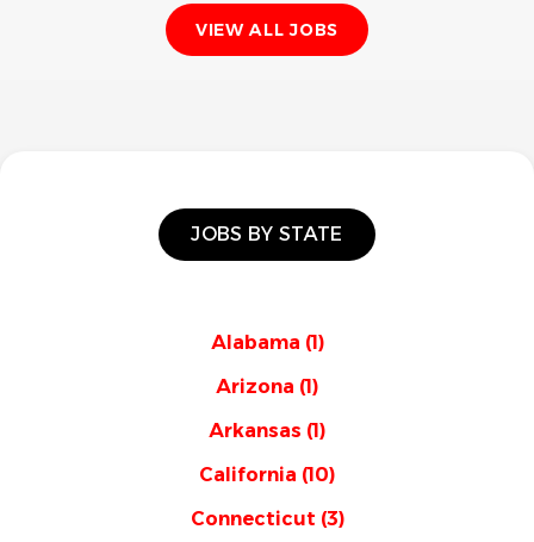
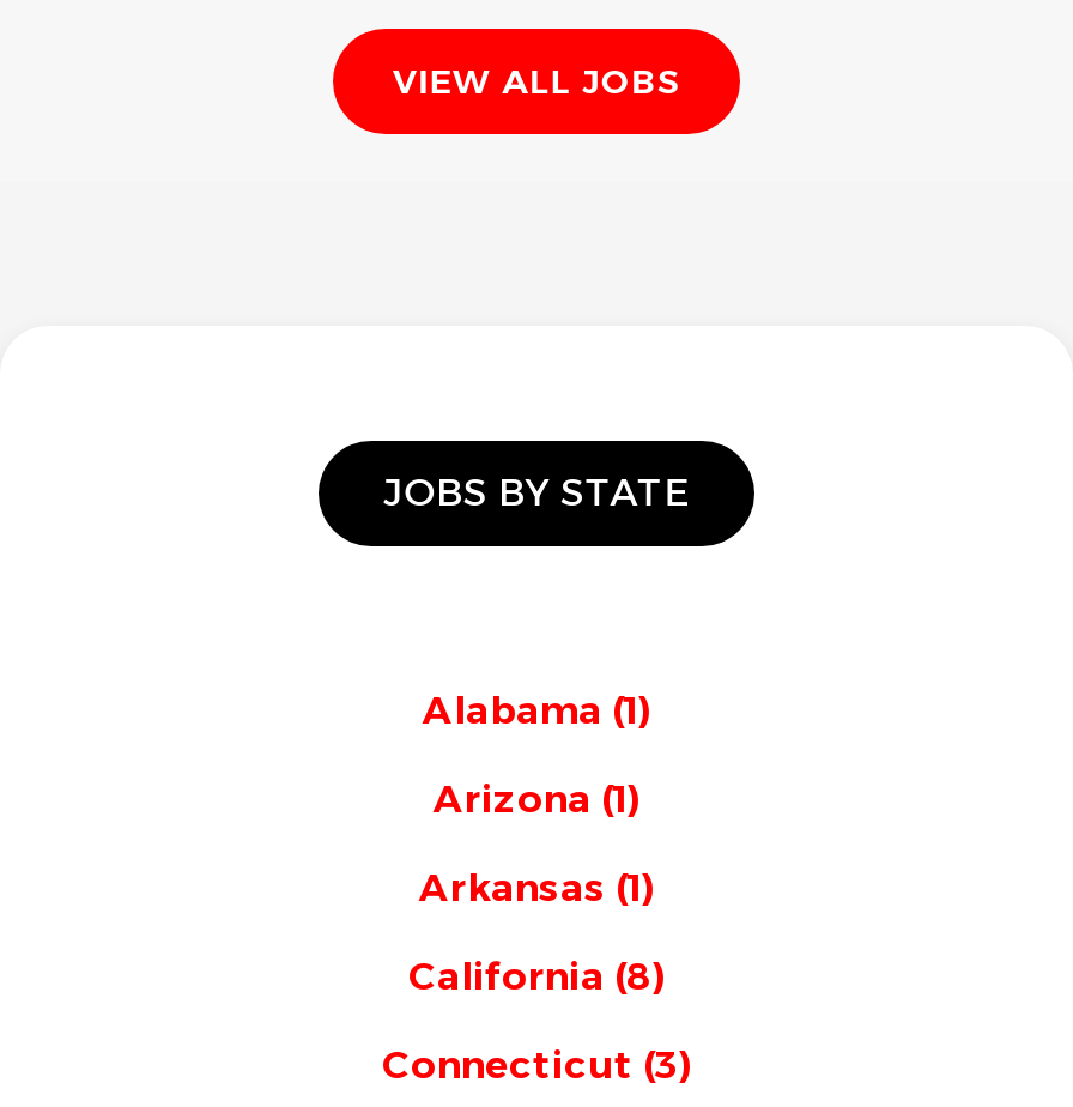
[199,463,335,486] California (10) -> [408,954,665,999] California (8)

